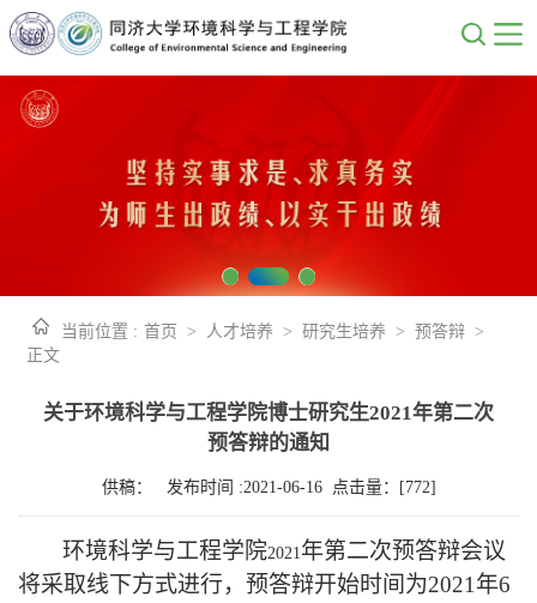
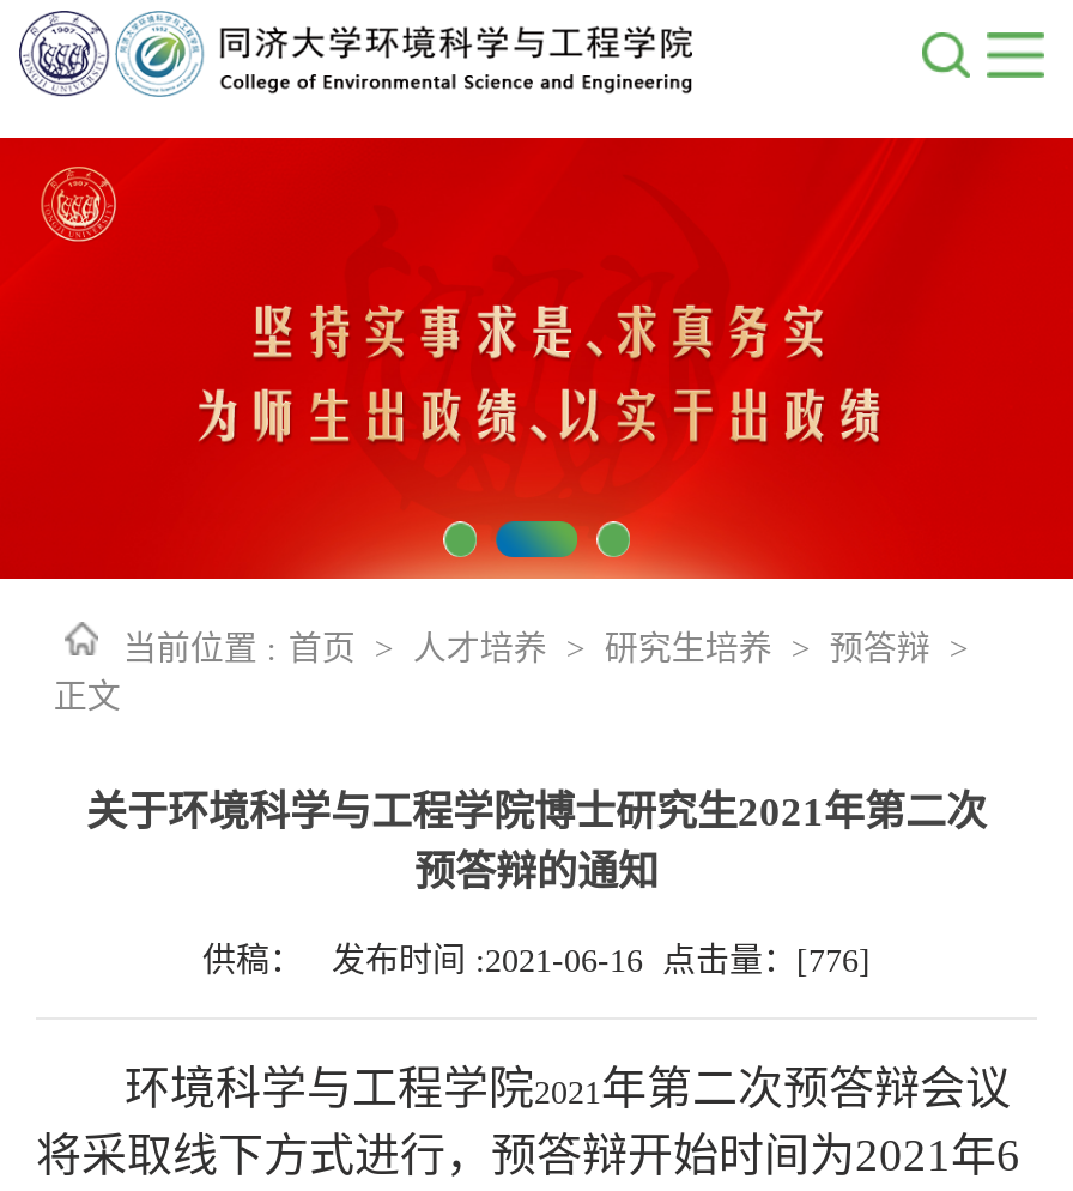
[101,478,436,496] 供稿： 发布时间 :2021-06-16 点击量：[772] -> [202,943,871,979] 供稿： 发布时间 :2021-06-16 点击量：[776]

